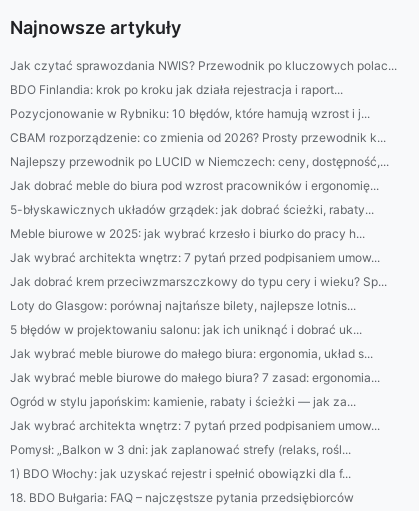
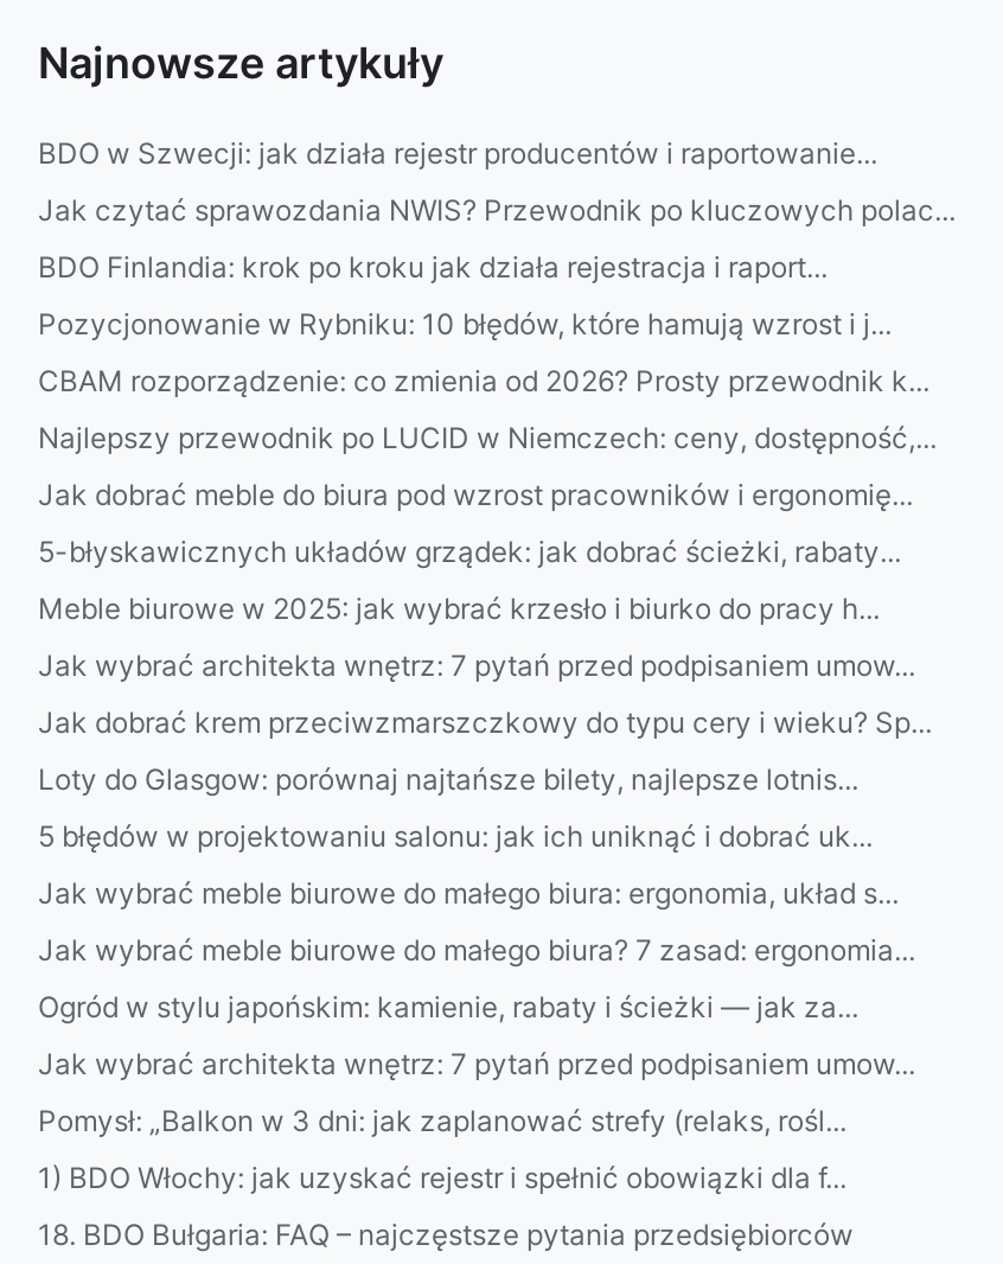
none -> [38,135,877,171] BDO w Szwecji: jak działa rejestr producentów i raportowanie...

